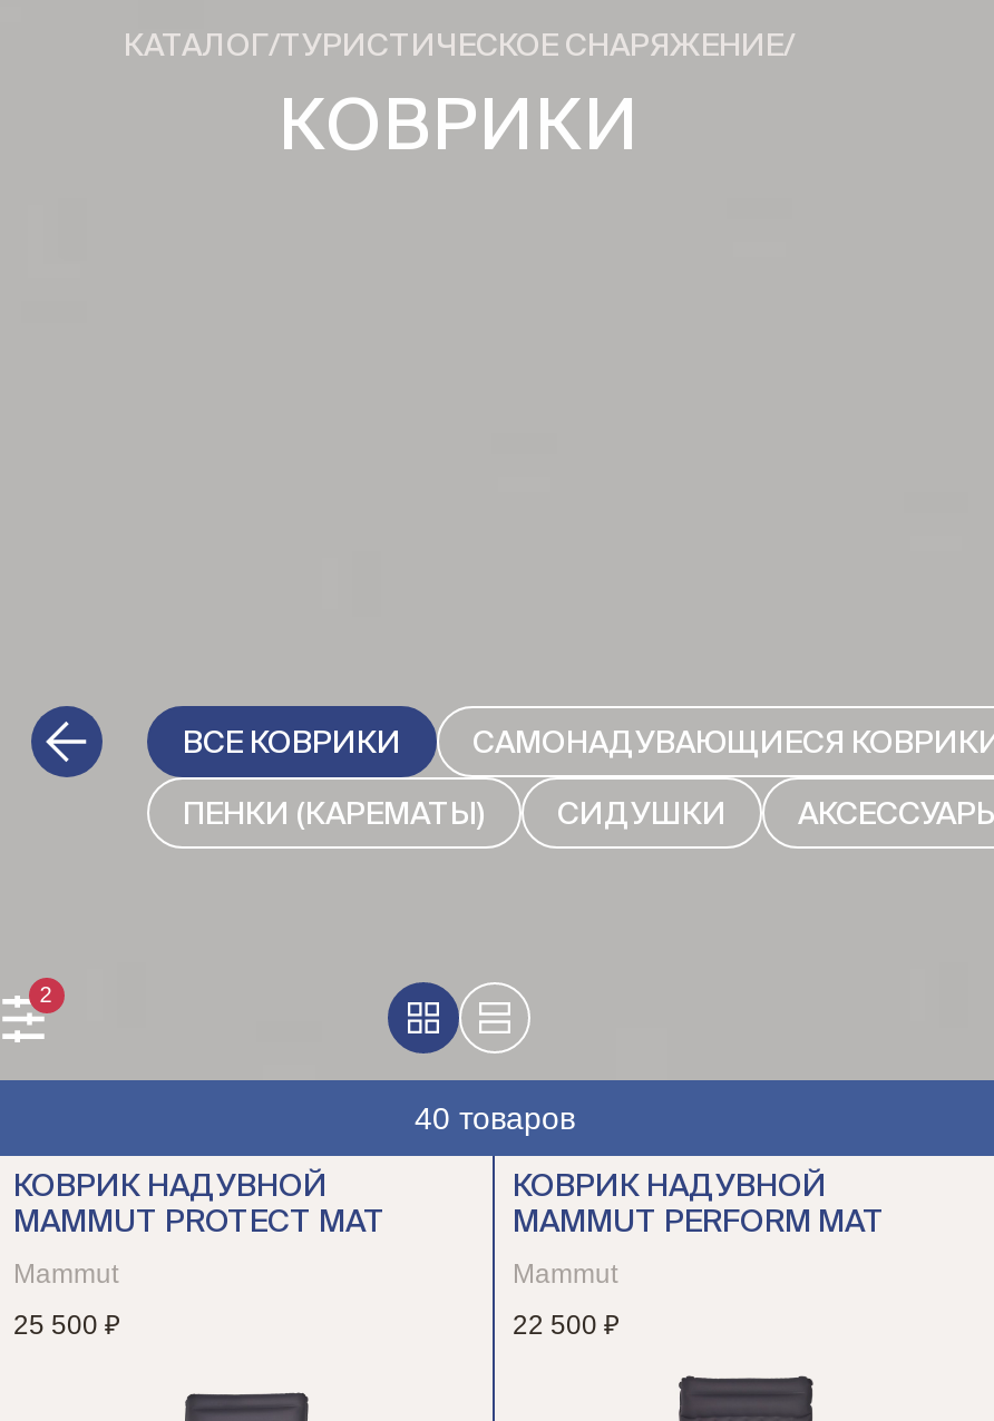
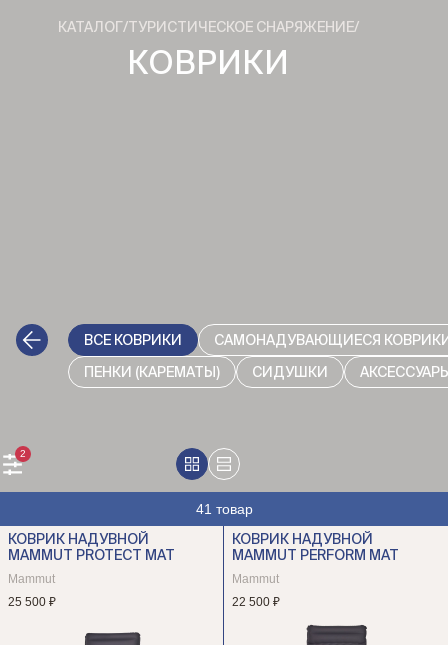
[415,1100,575,1136] 40 товаров -> [195,501,252,517] 41 товар

